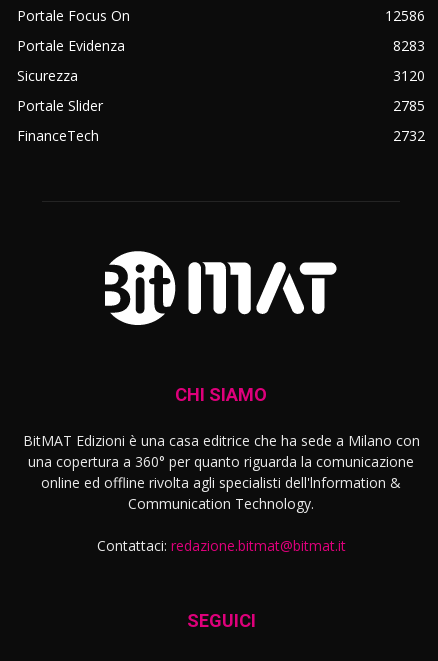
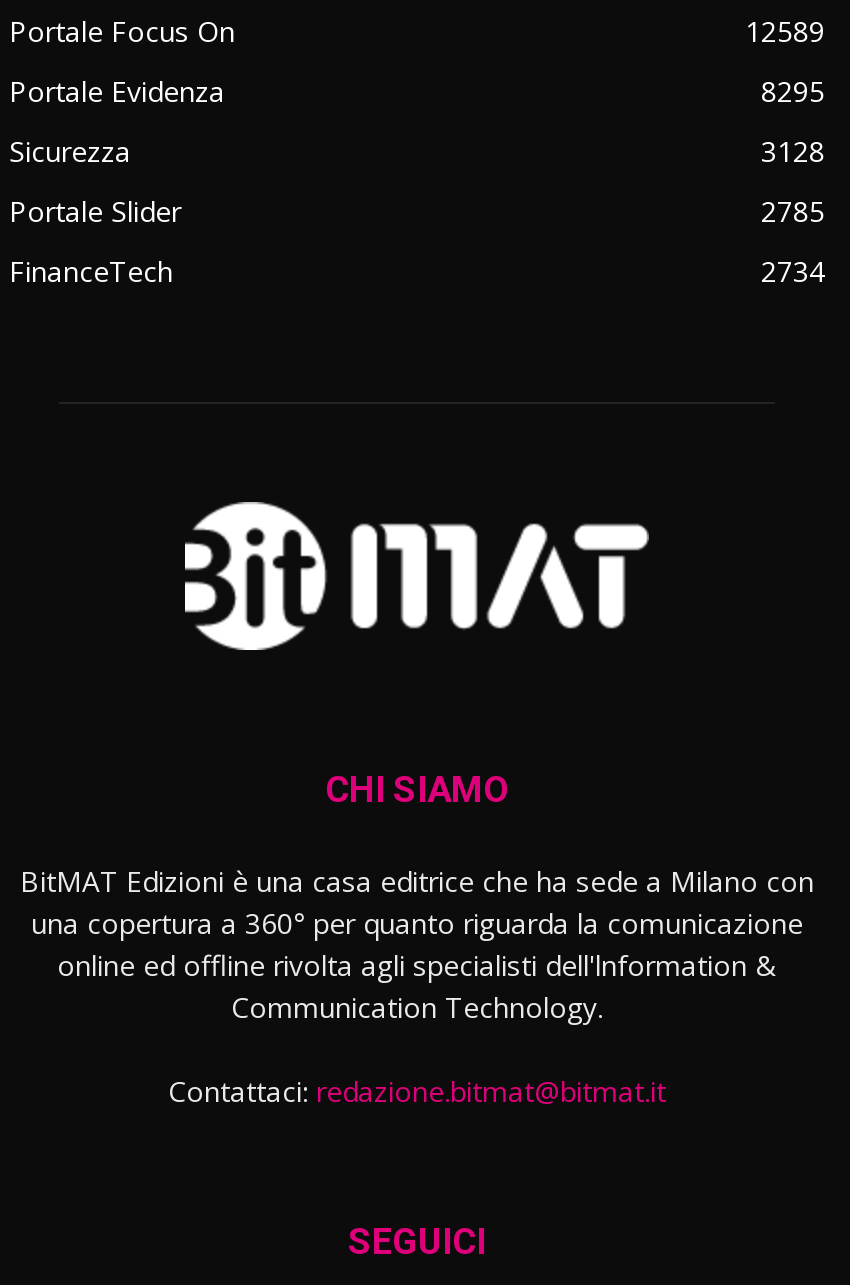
[385,6,425,25] 12586 -> [745,12,825,50] 12589
[393,36,425,55] 8283 -> [761,72,825,110] 8295
[393,66,425,85] 3120 -> [761,132,825,170] 3128
[393,126,425,145] 2732 -> [761,252,825,290] 2734

